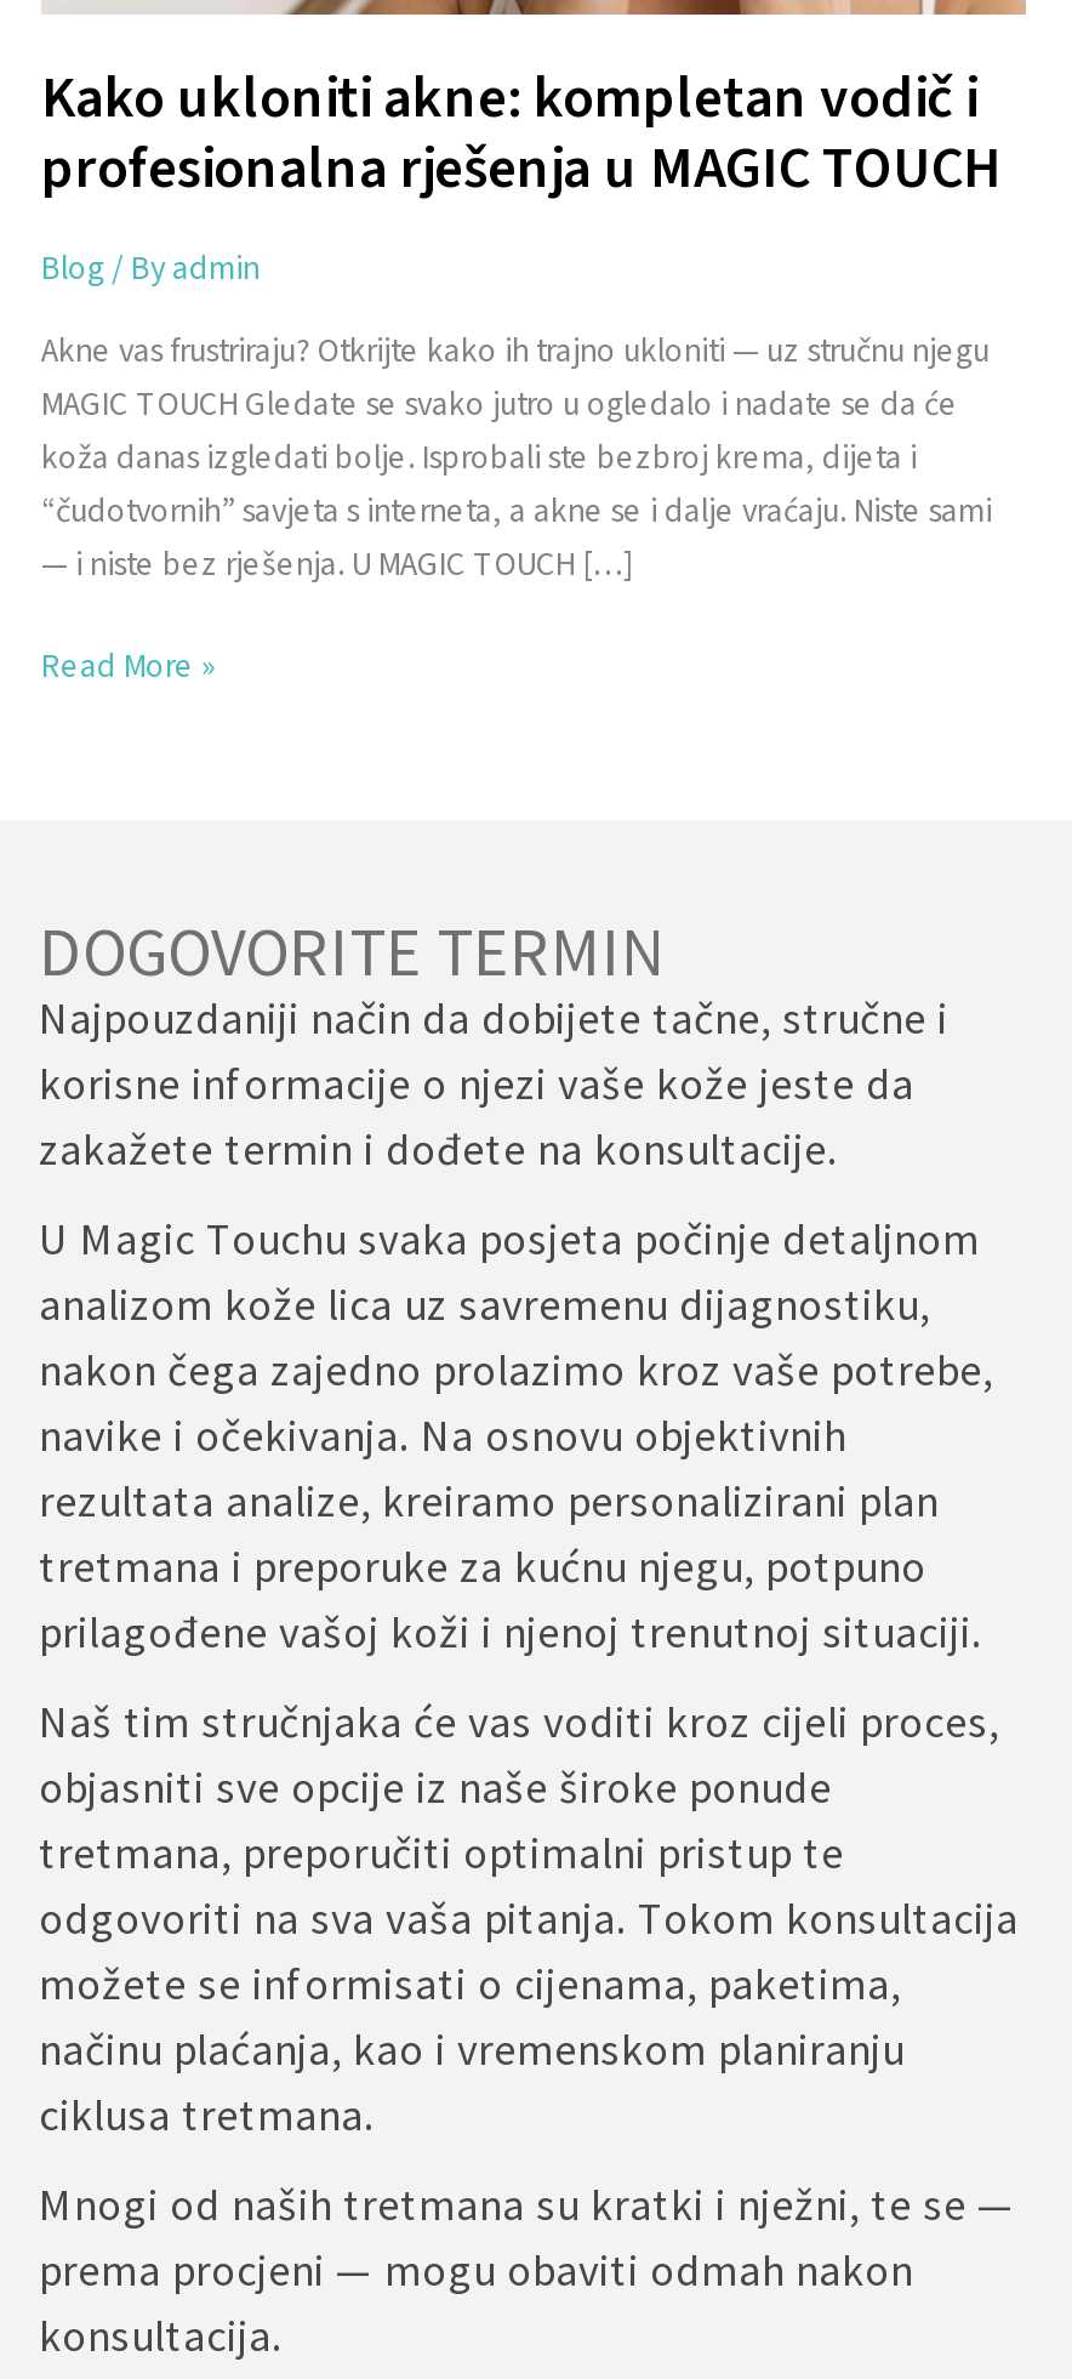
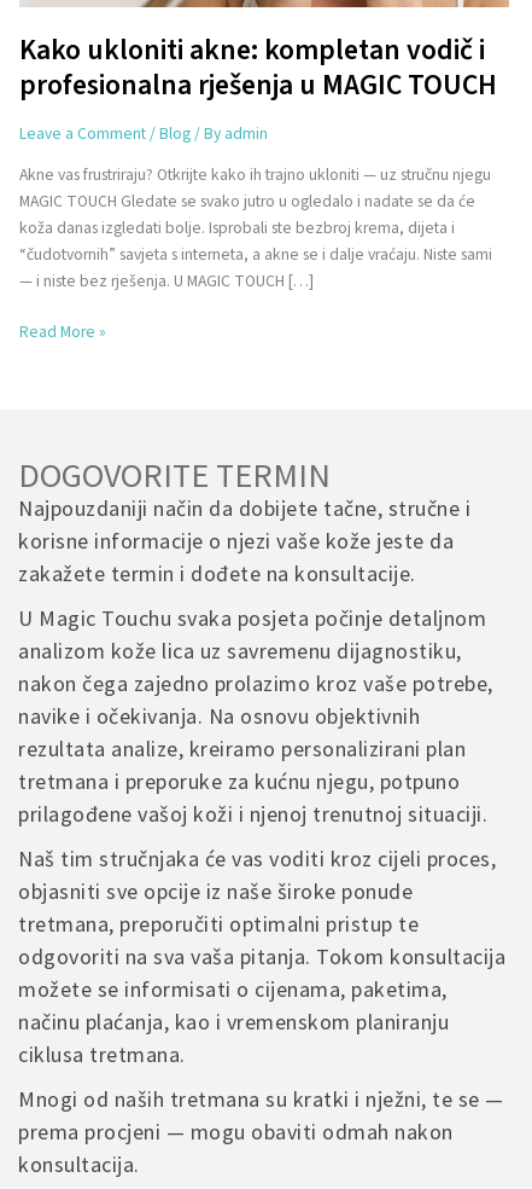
[41,245,260,291] Blog / By admin -> [19,122,268,145] Leave a Comment / Blog/ By admin

